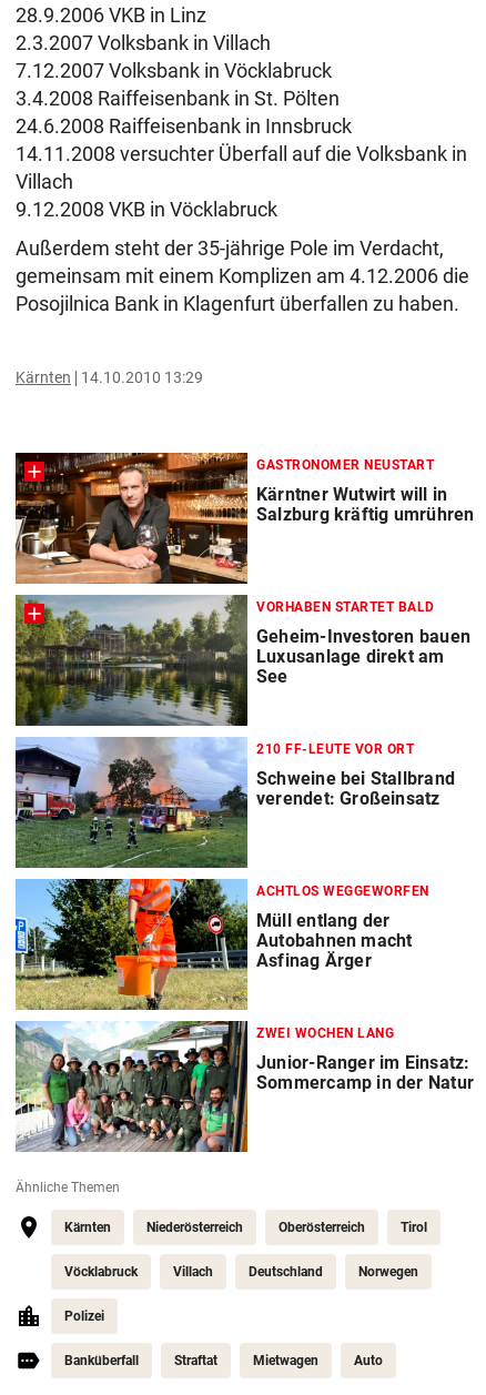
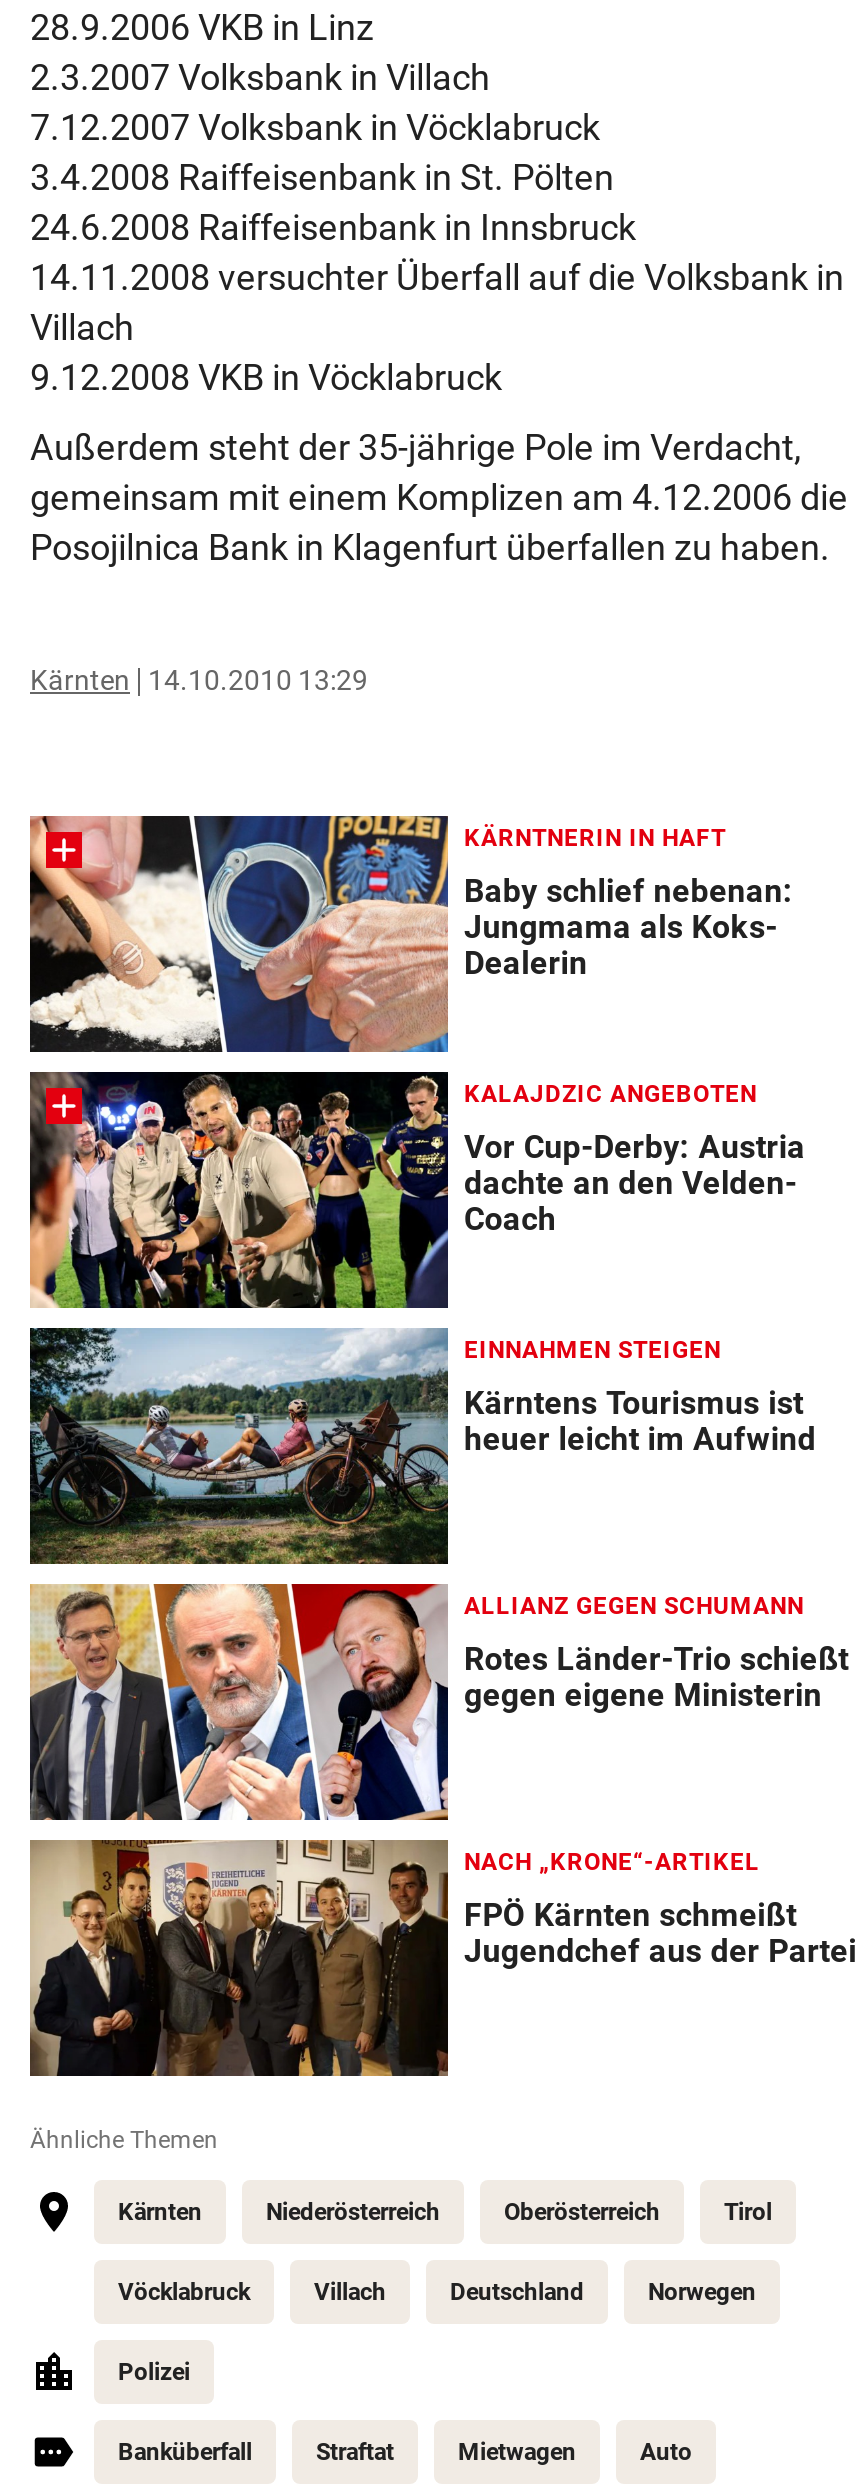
[14,452,434,585] [image] | GASTRONOMER NEUSTART -> [28,814,726,1054] [image] | KÄRNTNERIN IN HAFT
[256,484,474,525] Kärntner Wutwirt will in | Salzburg kräftig umrühren -> [464,872,793,982] Baby schlief nebenan: | Jungmama als Koks- | Dealerin
[14,594,434,727] [image] | VORHABEN STARTET BALD -> [28,1070,757,1310] [image] | KALAJDZIC ANGEBOTEN
[256,626,470,687] Geheim-Investoren bauen | Luxusanlage direkt am | See -> [464,1128,806,1238] Vor Cup-Derby: Austria | dachte an den Velden- | Coach
[14,737,414,868] [image] | 210 FF-LEUTE VOR ORT -> [28,1326,721,1564] [image] | EINNAHMEN STEIGEN
[256,768,455,809] Schweine bei Stallbrand | verendet: Großeinsatz -> [464,1384,816,1458] Kärntens Tourismus ist | heuer leicht im Aufwind
[14,878,429,1011] [image] | ACHTLOS WEGGEWORFEN -> [28,1582,804,1822] [image] | ALLIANZ GEGEN SCHUMANN
[256,910,412,971] Müll entlang der | Autobahnen macht | Asfinag Ärger -> [464,1641,849,1715] Rotes Länder-Trio schießt | gegen eigene Ministerin
[14,1020,394,1153] [image] | ZWEI WOCHEN LANG -> [28,1838,760,2078] [image] | NACH „KRONE“-ARTIKEL
[256,1053,474,1094] Junior-Ranger im Einsatz: | Sommercamp in der Natur -> [464,1897,857,1971] FPÖ Kärnten schmeißt | Jugendchef aus der Partei

